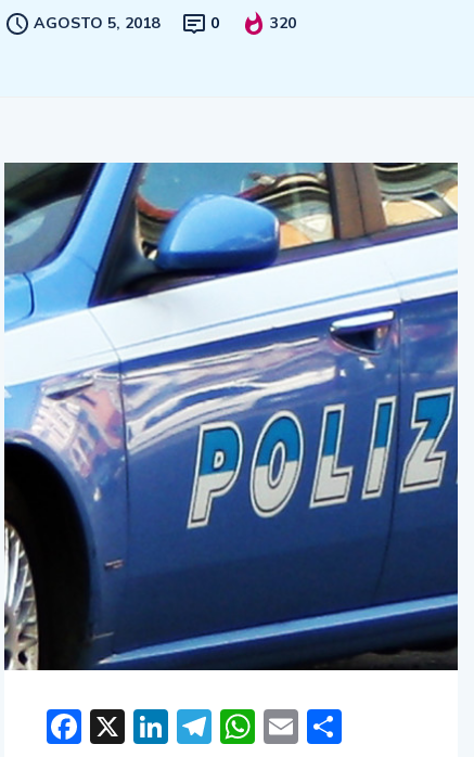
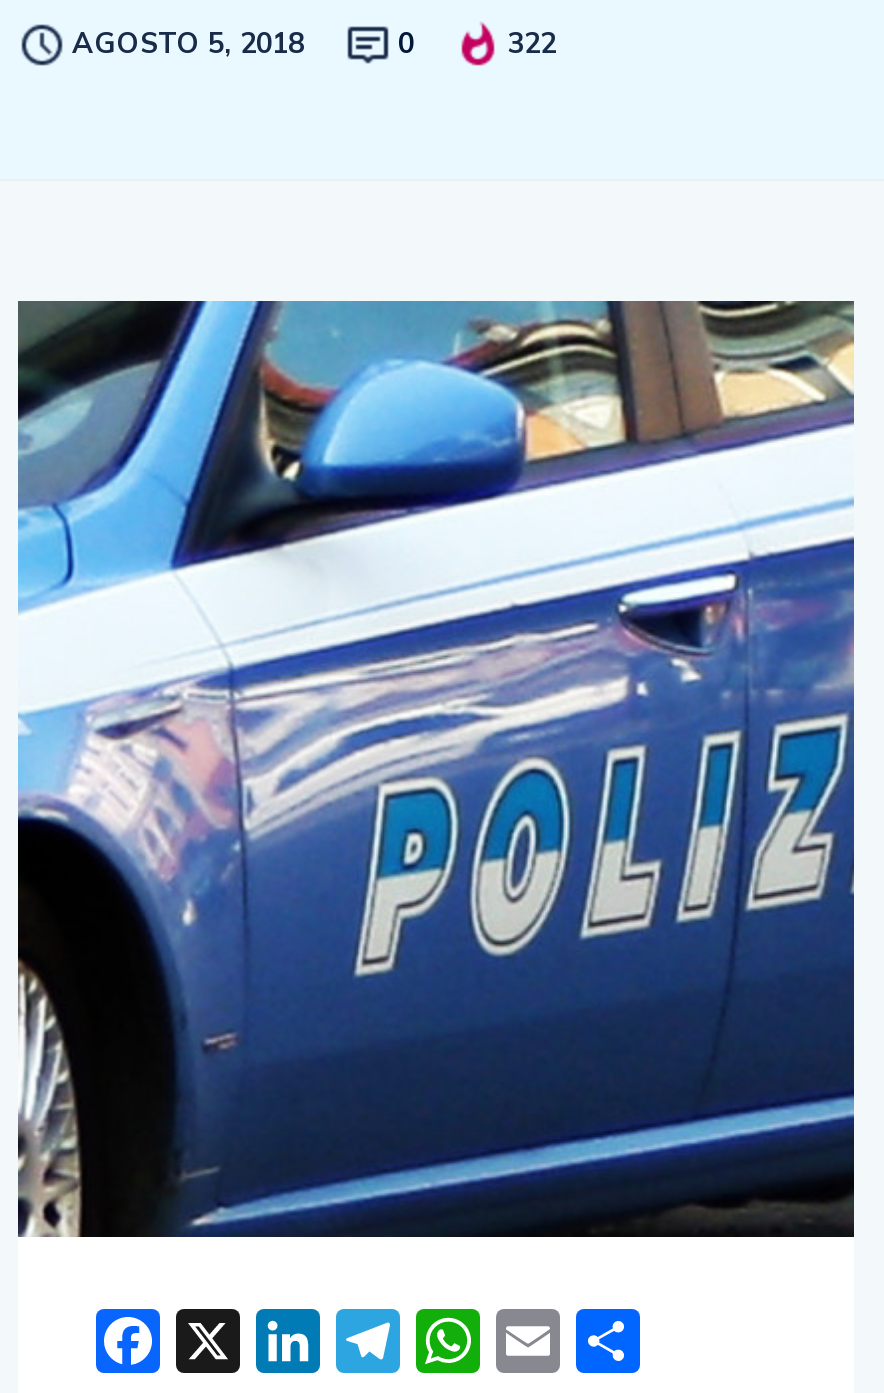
[270,13,296,33] 320 -> [508,25,556,61] 322

